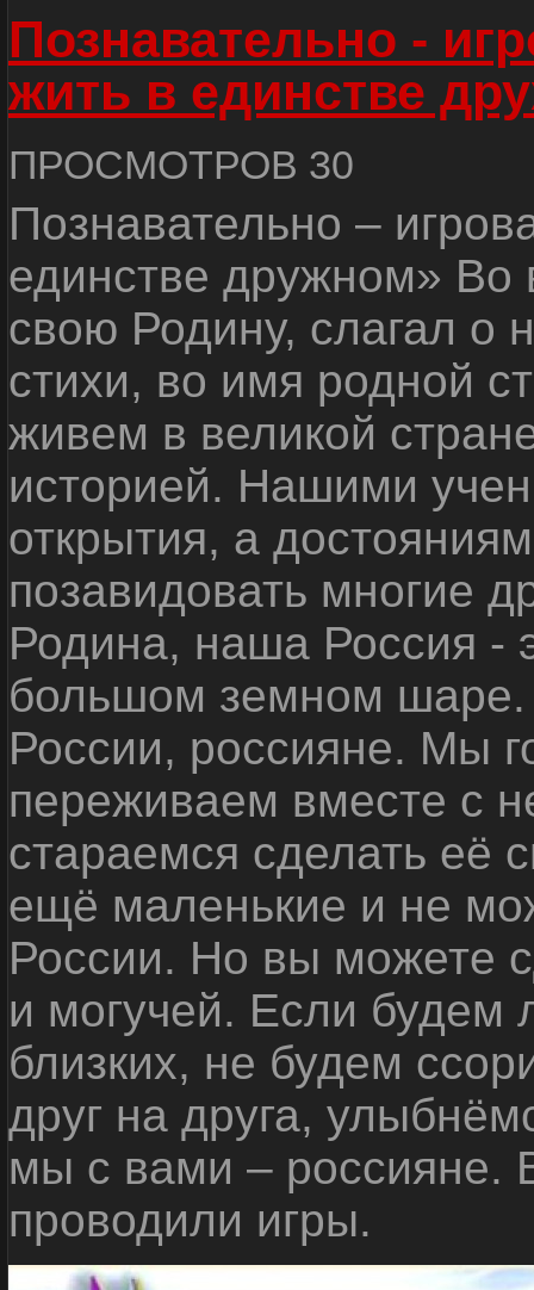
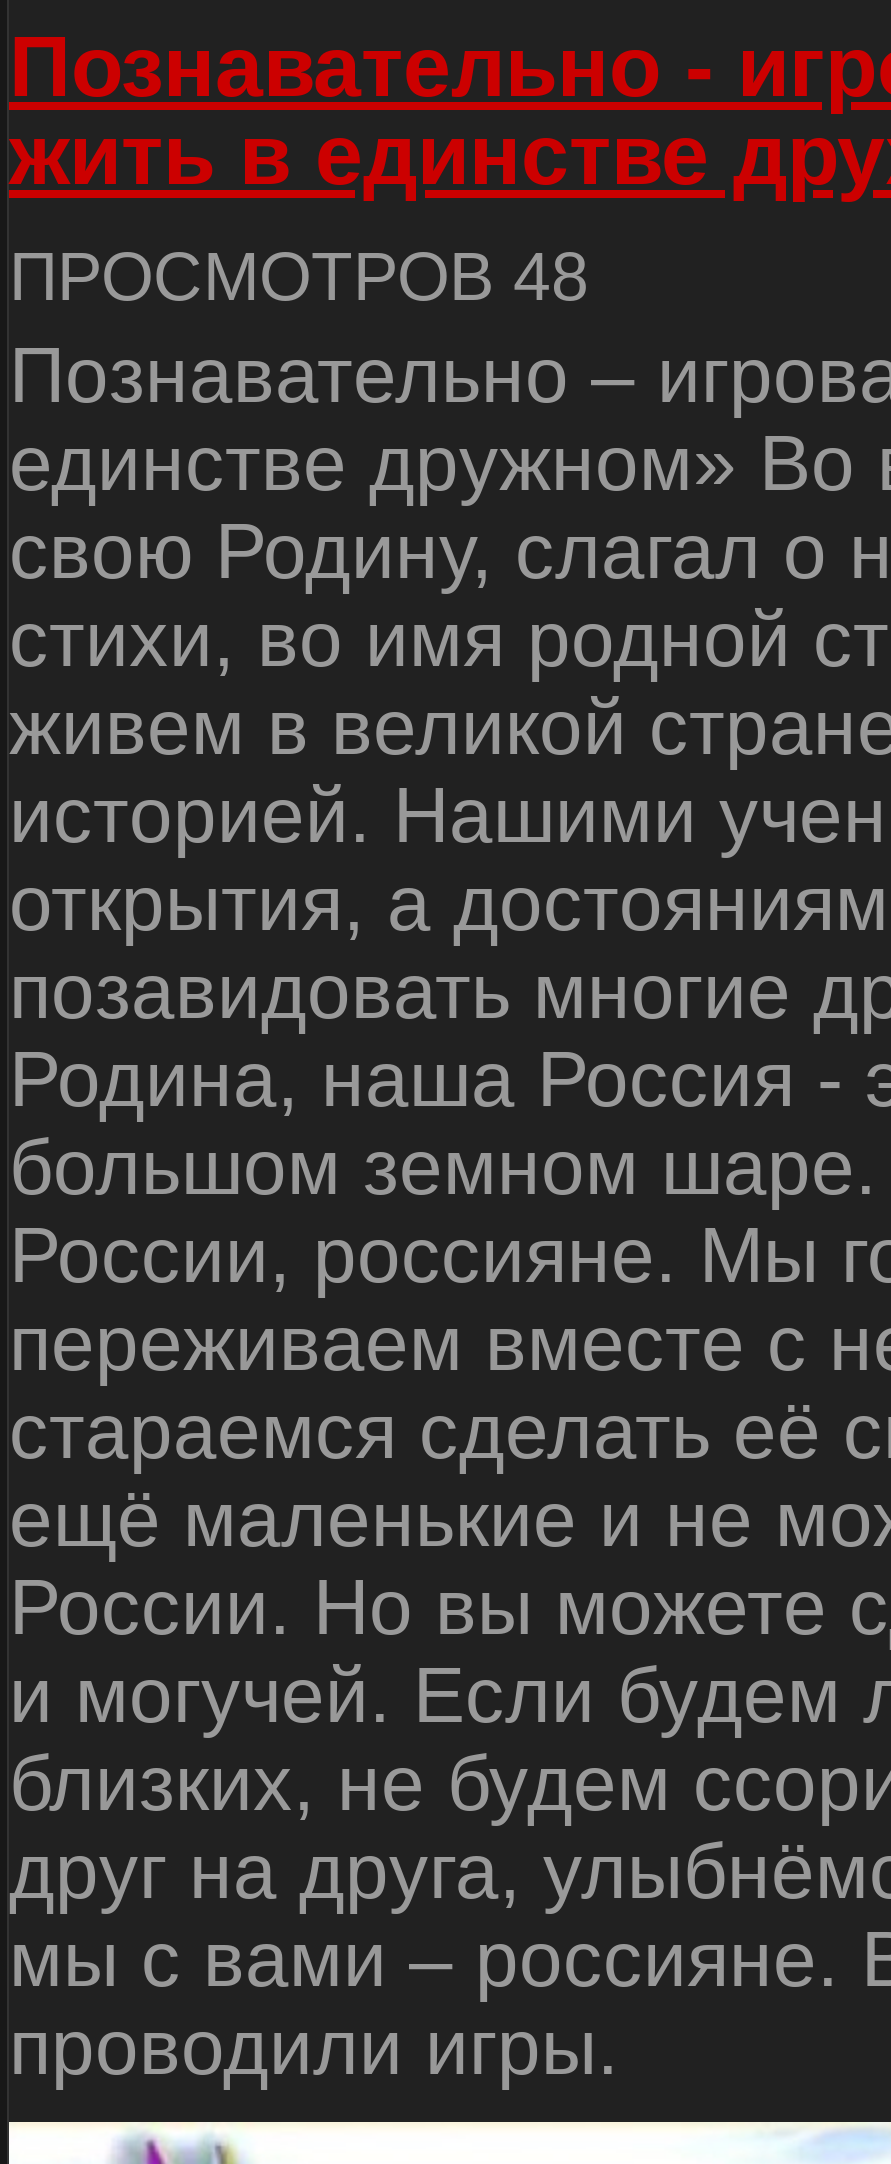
[8,142,354,187] ПРОСМОТРОВ 30 -> [9,237,589,313] ПРОСМОТРОВ 48

